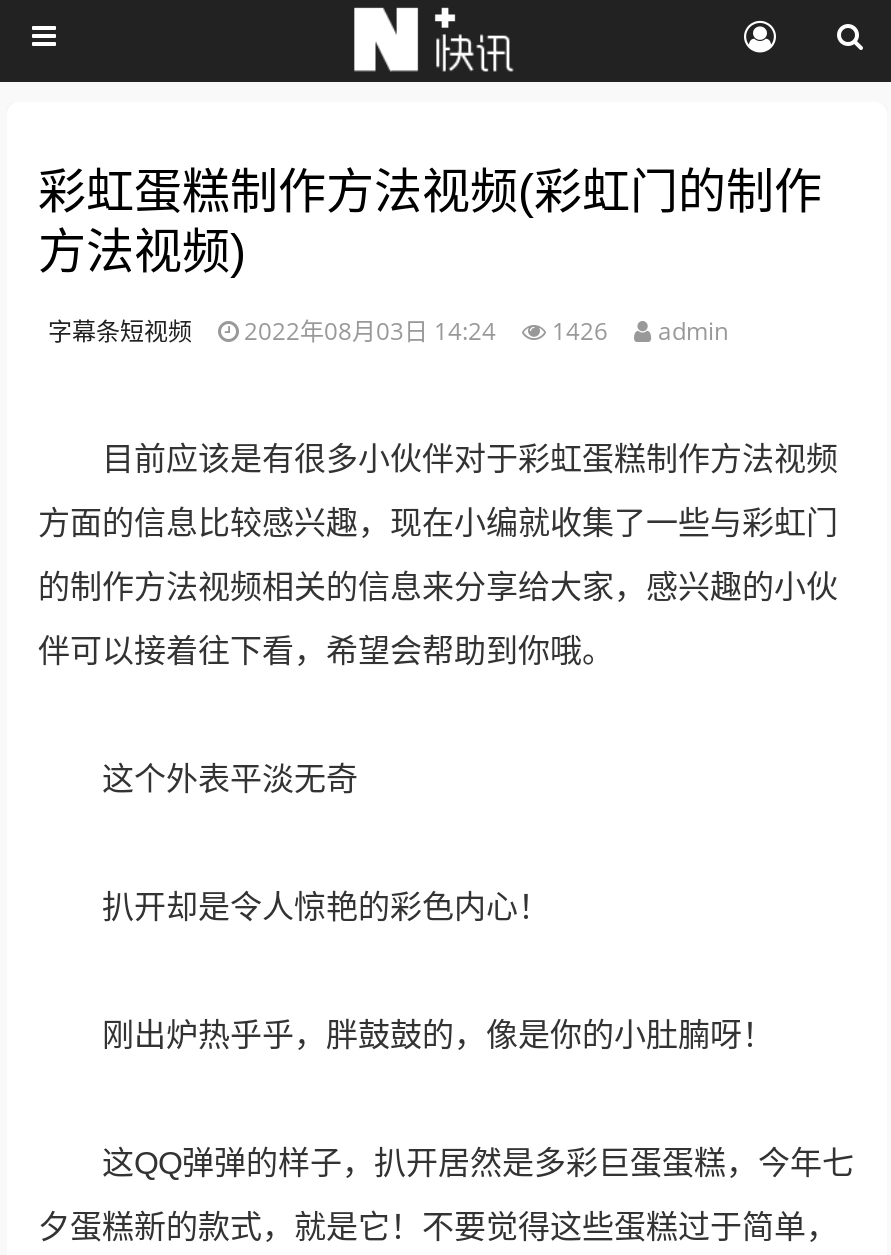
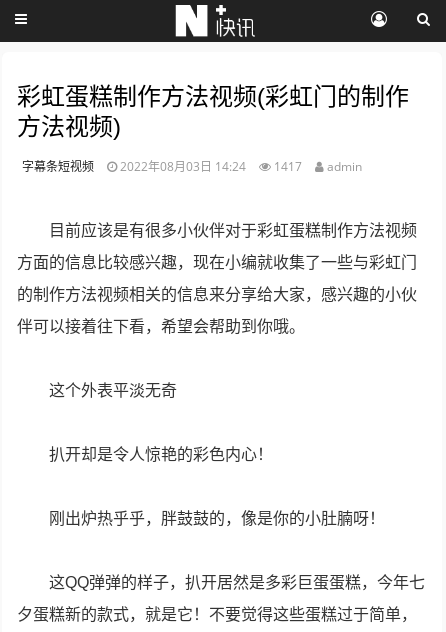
[48,314,728,348] 字幕条短视频 2022年08月03日 14:24 1426 admin -> [22,158,362,175] 字幕条短视频 2022年08月03日 14:24 1417 admin

